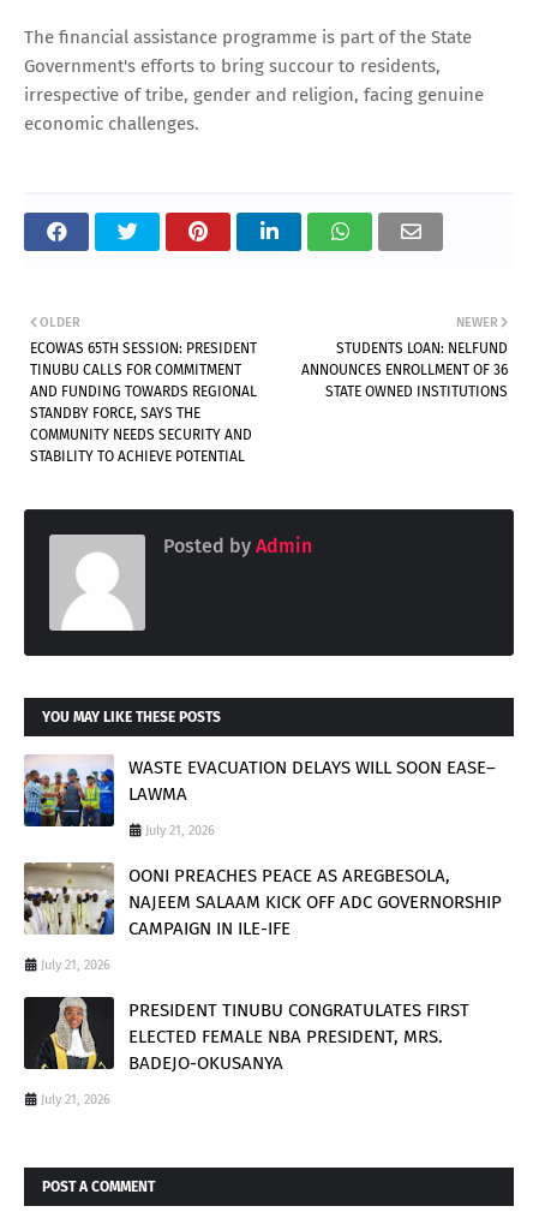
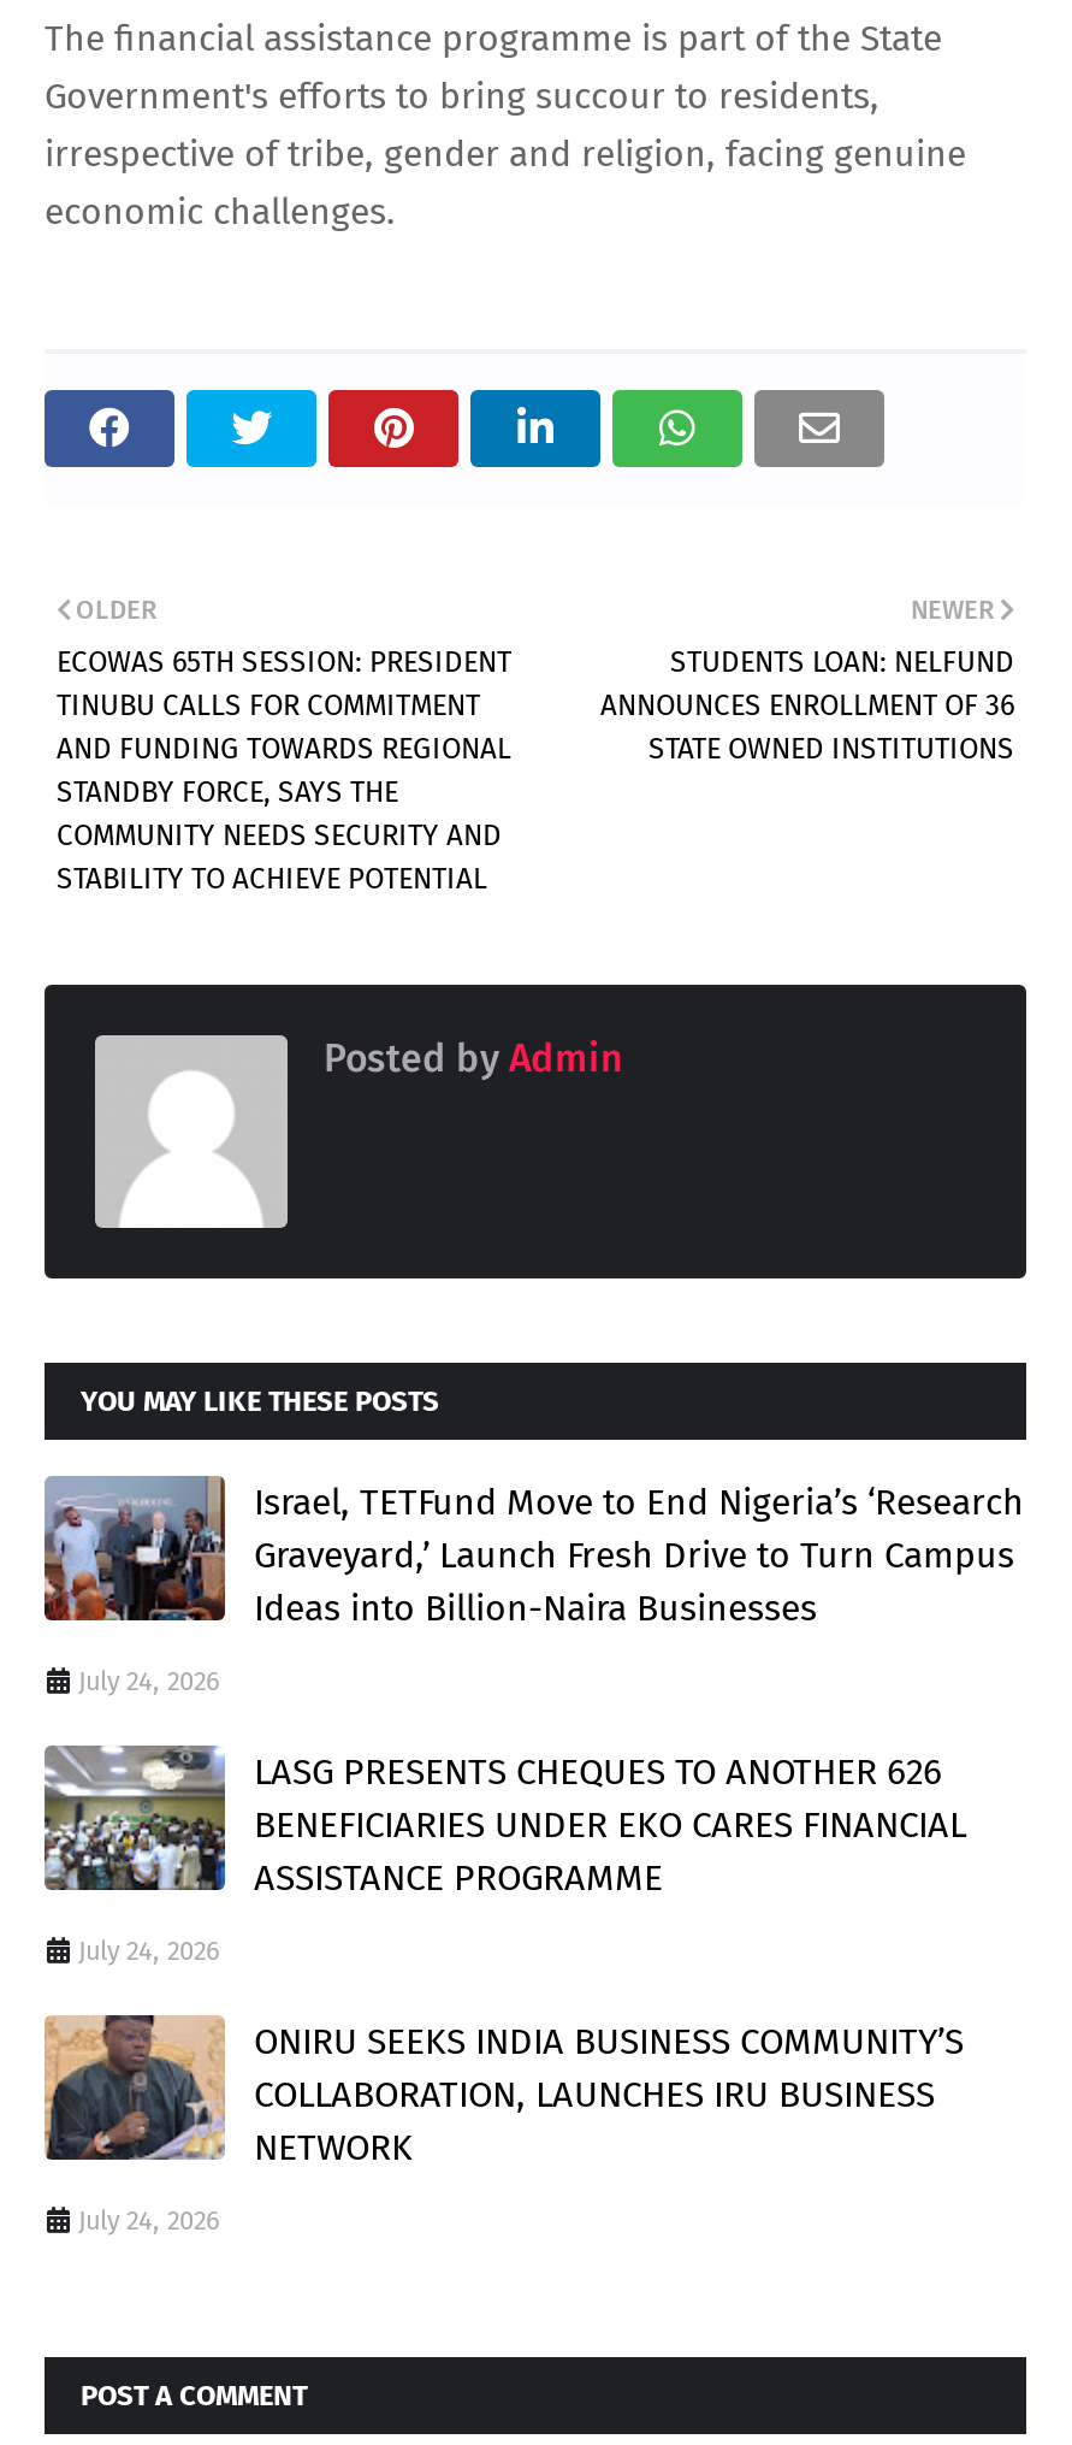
[23,756,496,817] [image] | WASTE EVACUATION DELAYS WILL SOON EASE– | LAWMA -> [45,1476,1024,1630] [image] | Israel, TETFund Move to End Nigeria’s ‘Research | Graveyard,’ Launch Fresh Drive to Turn Campus | Ideas into Billion-Naira Businesses
[145,823,215,838] July 21, 2026 -> [78,1666,220,1697] July 24, 2026
[24,865,502,939] [image] | OONI PREACHES PEACE AS AREGBESOLA, | NAJEEM SALAAM KICK OFF ADC GOVERNORSHIP | CAMPAIGN IN ILE-IFE -> [45,1746,966,1899] [image] | LASG PRESENTS CHEQUES TO ANOTHER 626 | BENEFICIARIES UNDER EKO CARES FINANCIAL | ASSISTANCE PROGRAMME
[41,957,110,973] July 21, 2026 -> [78,1935,220,1967] July 24, 2026
[23,999,469,1074] [image] | PRESIDENT TINUBU CONGRATULATES FIRST | ELECTED FEMALE NBA PRESIDENT, MRS. | BADEJO-OKUSANYA -> [42,2013,964,2169] [image] | ONIRU SEEKS INDIA BUSINESS COMMUNITY’S | COLLABORATION, LAUNCHES IRU BUSINESS | NETWORK
[41,1092,110,1107] July 21, 2026 -> [78,2205,220,2236] July 24, 2026

